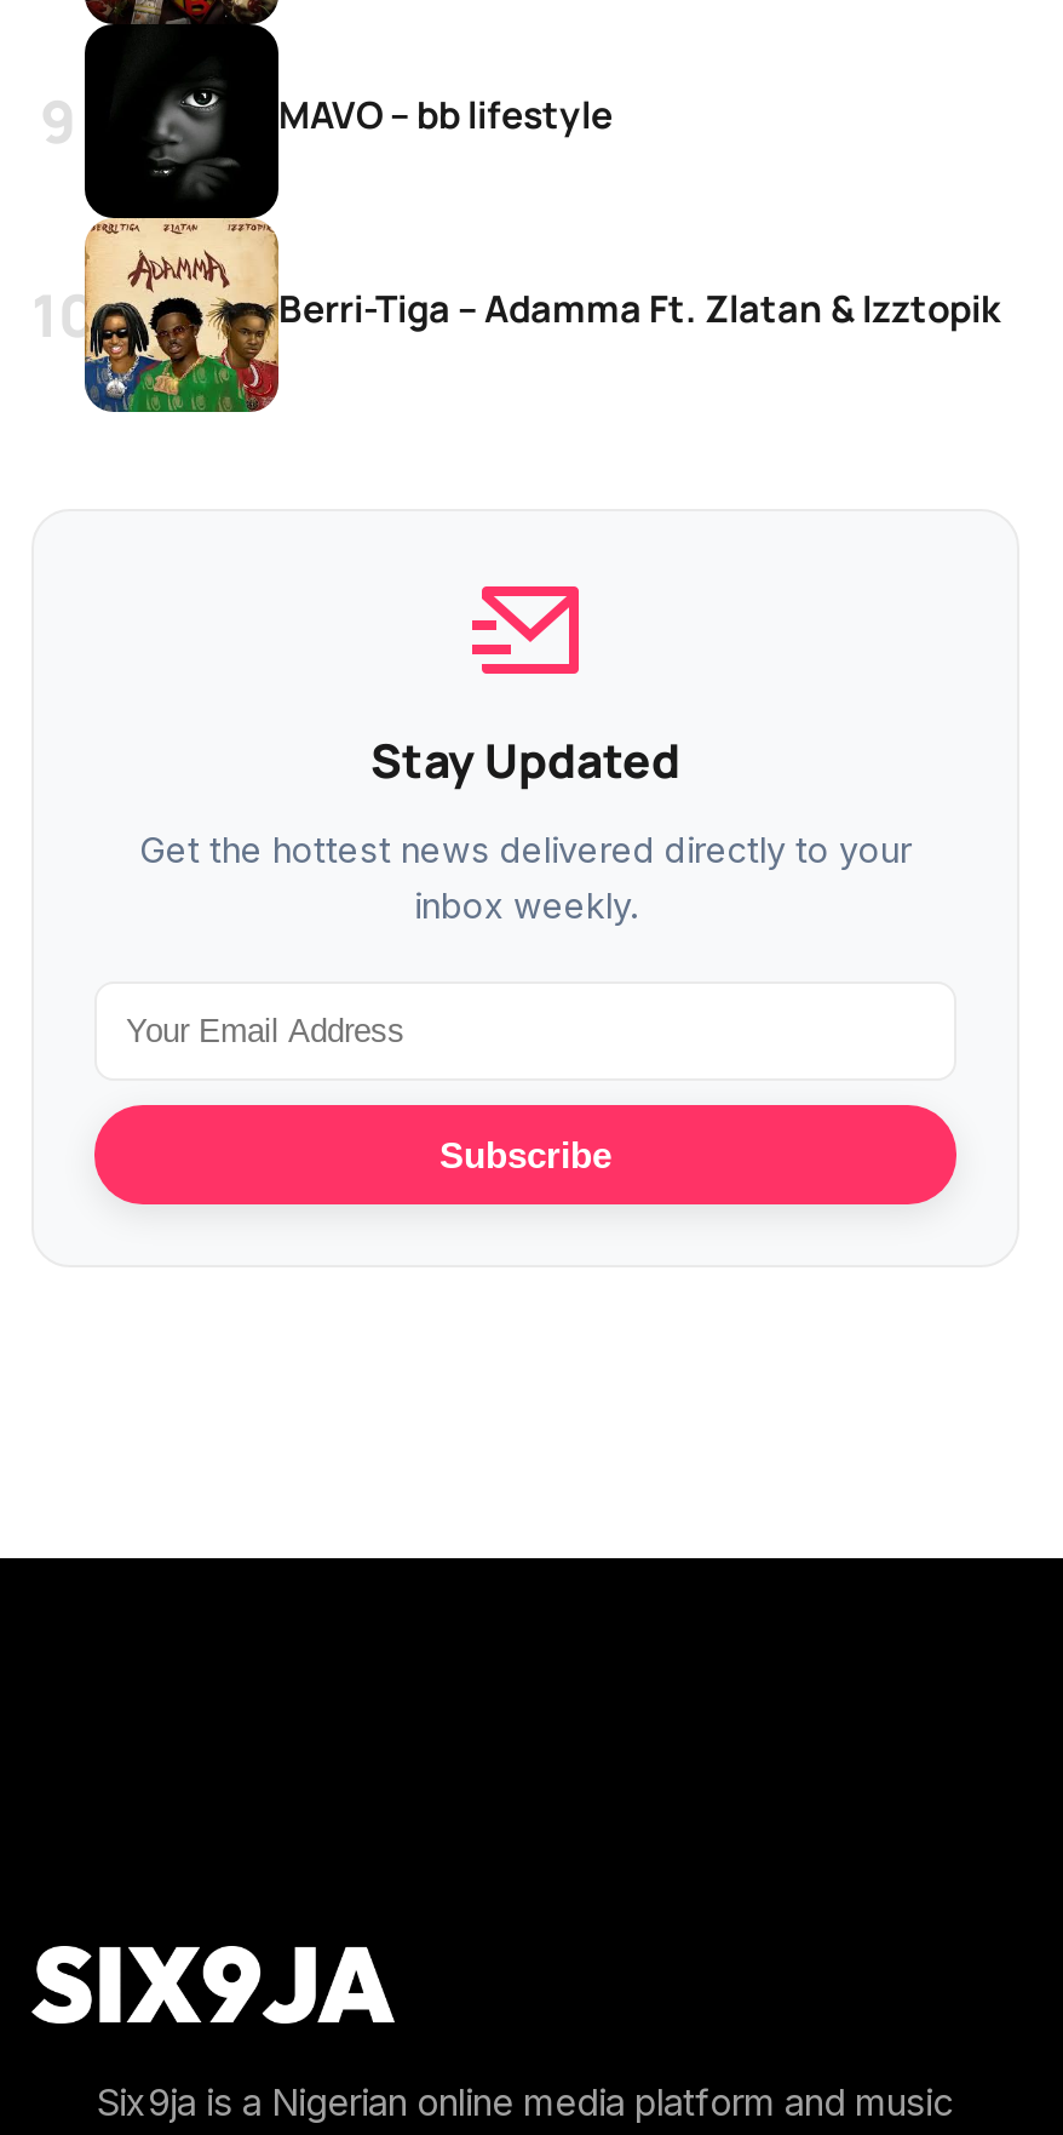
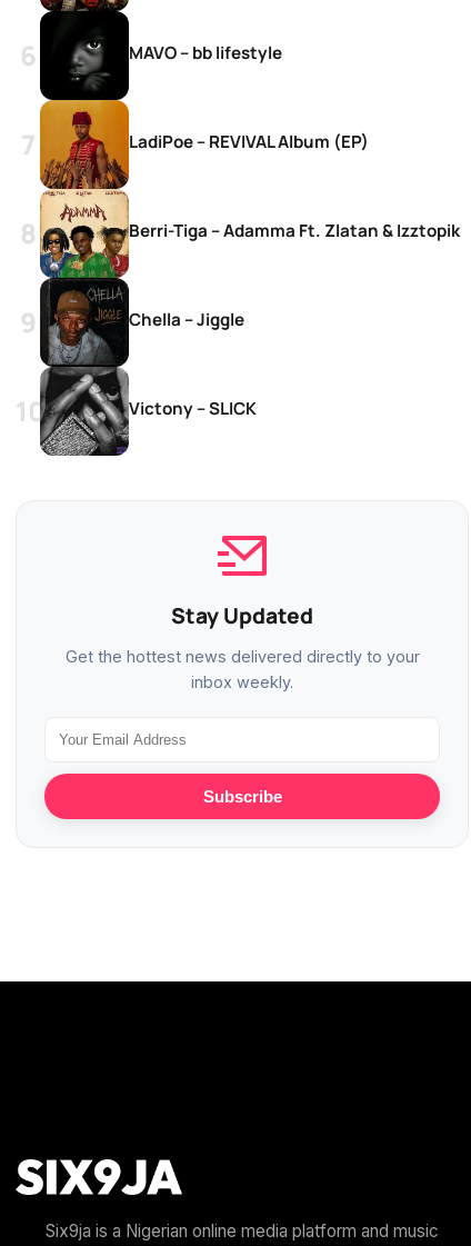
none -> [39,99,369,190] [image] | LadiPoe – REVIVAL Album (EP)
none -> [39,277,244,456] [image] | Chella – Jiggle
none -> [129,397,257,421] Victony – SLICK

